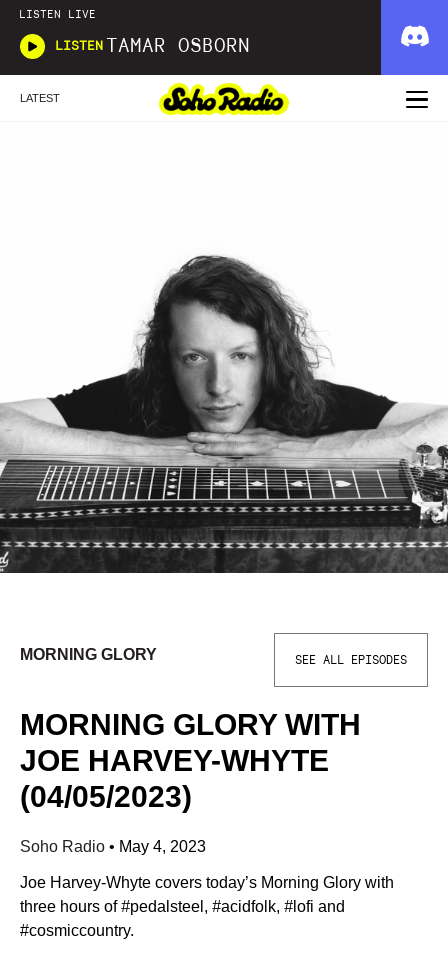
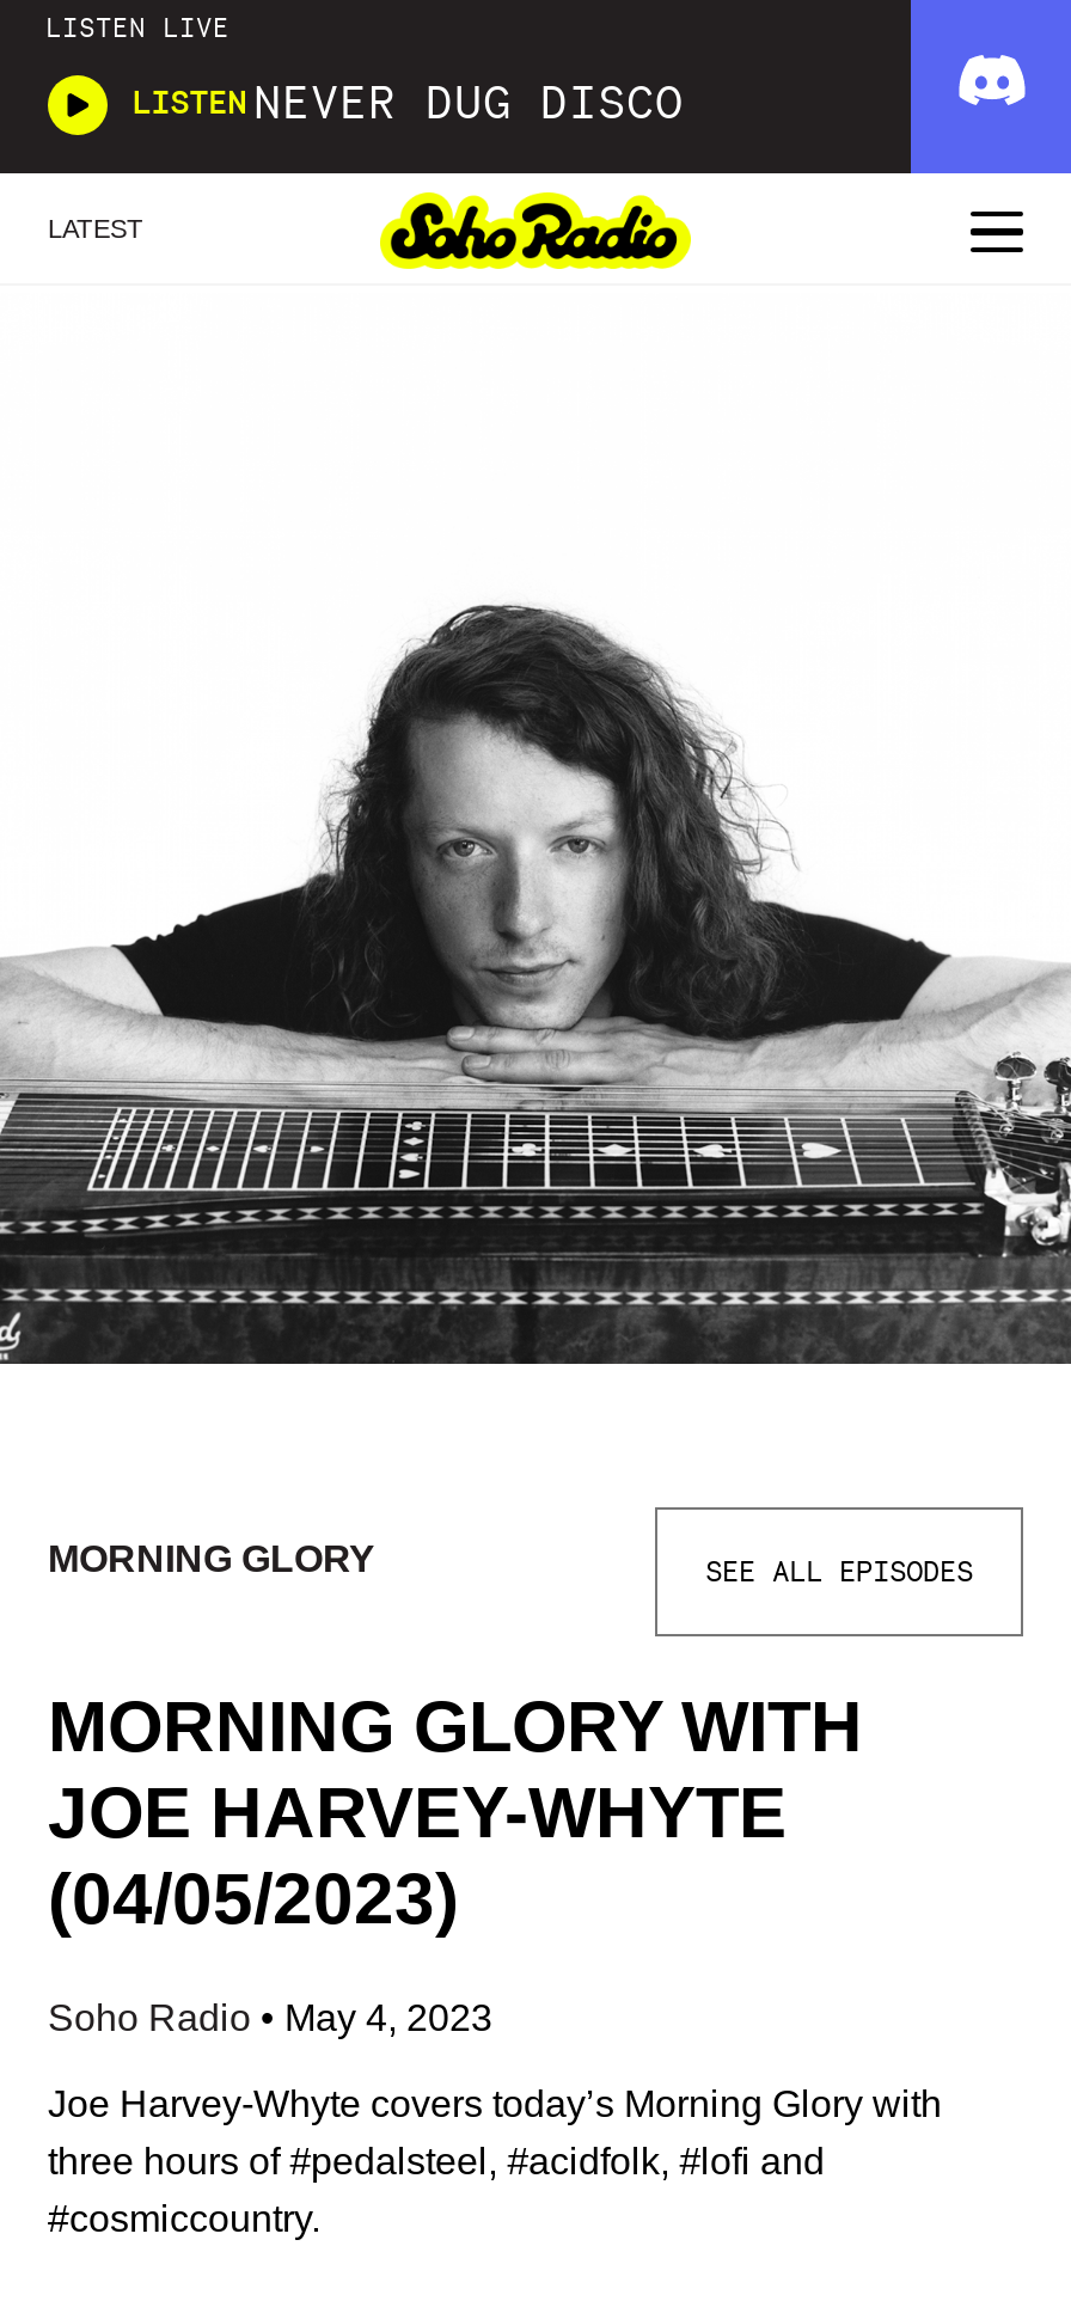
[55,37,250,56] LISTEN TAMAR OSBORN -> [131,82,684,128] LISTEN NEVER DUG DISCO

